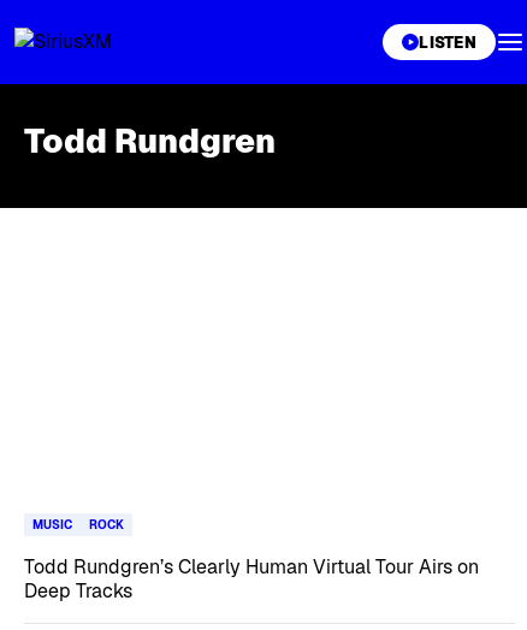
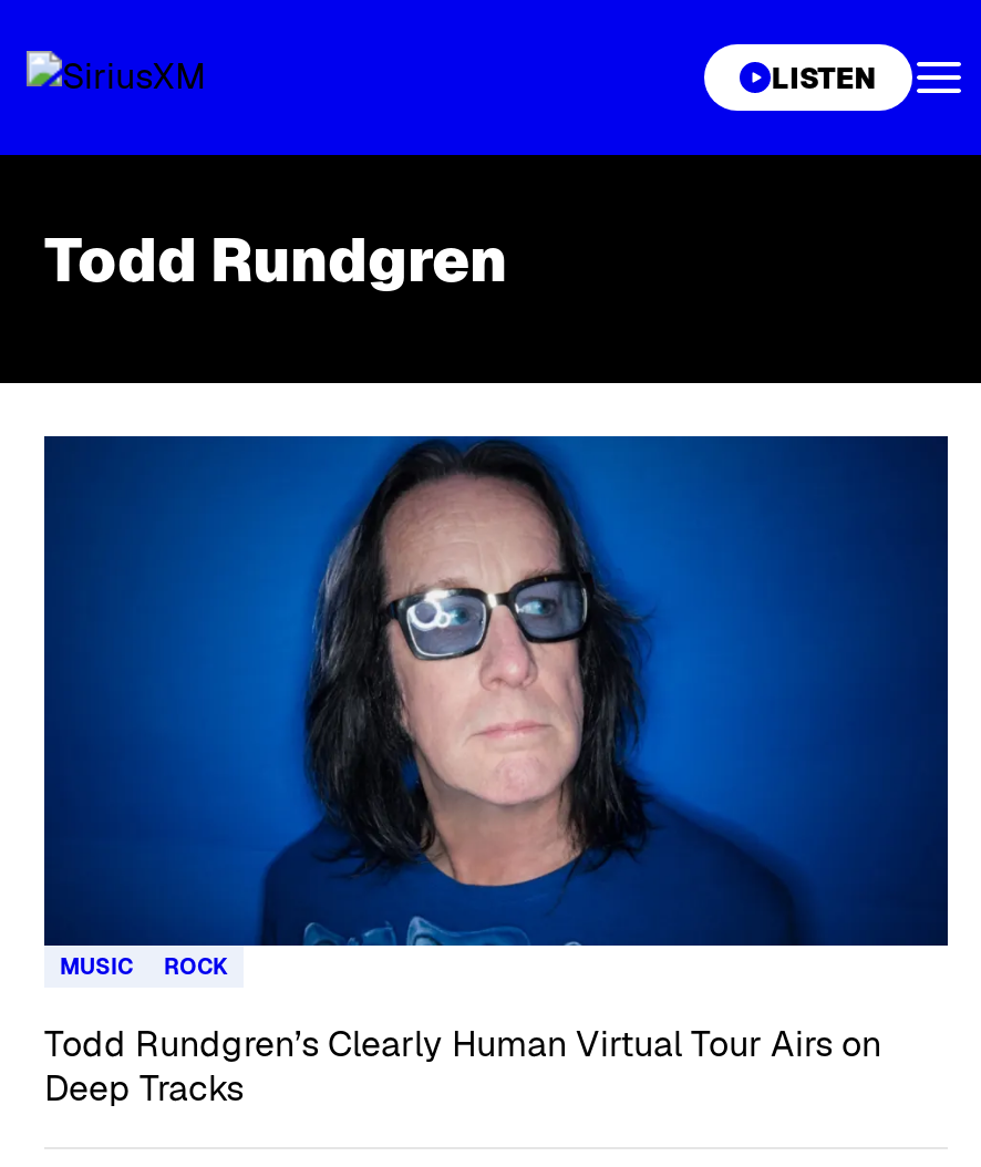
none -> [42,434,950,948] [image]

